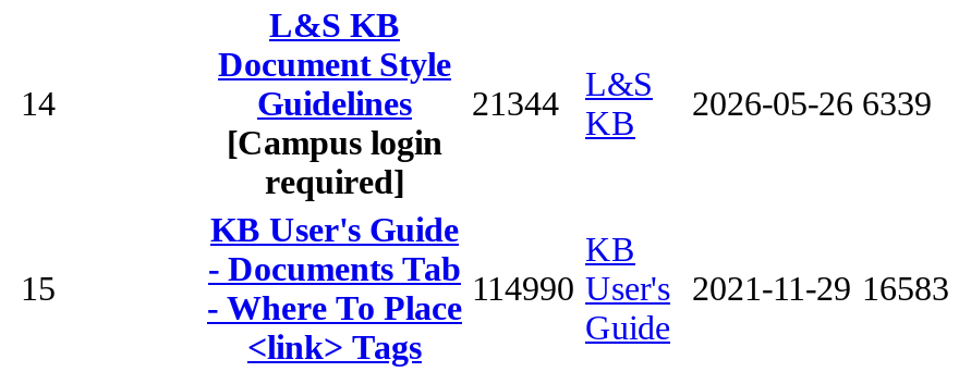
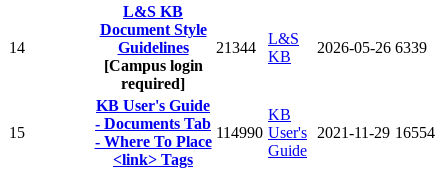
[472,269,949,306] 114990 User's 2021-11-29 16583 -> [216,124,435,141] 114990 User's 2021-11-29 16554

